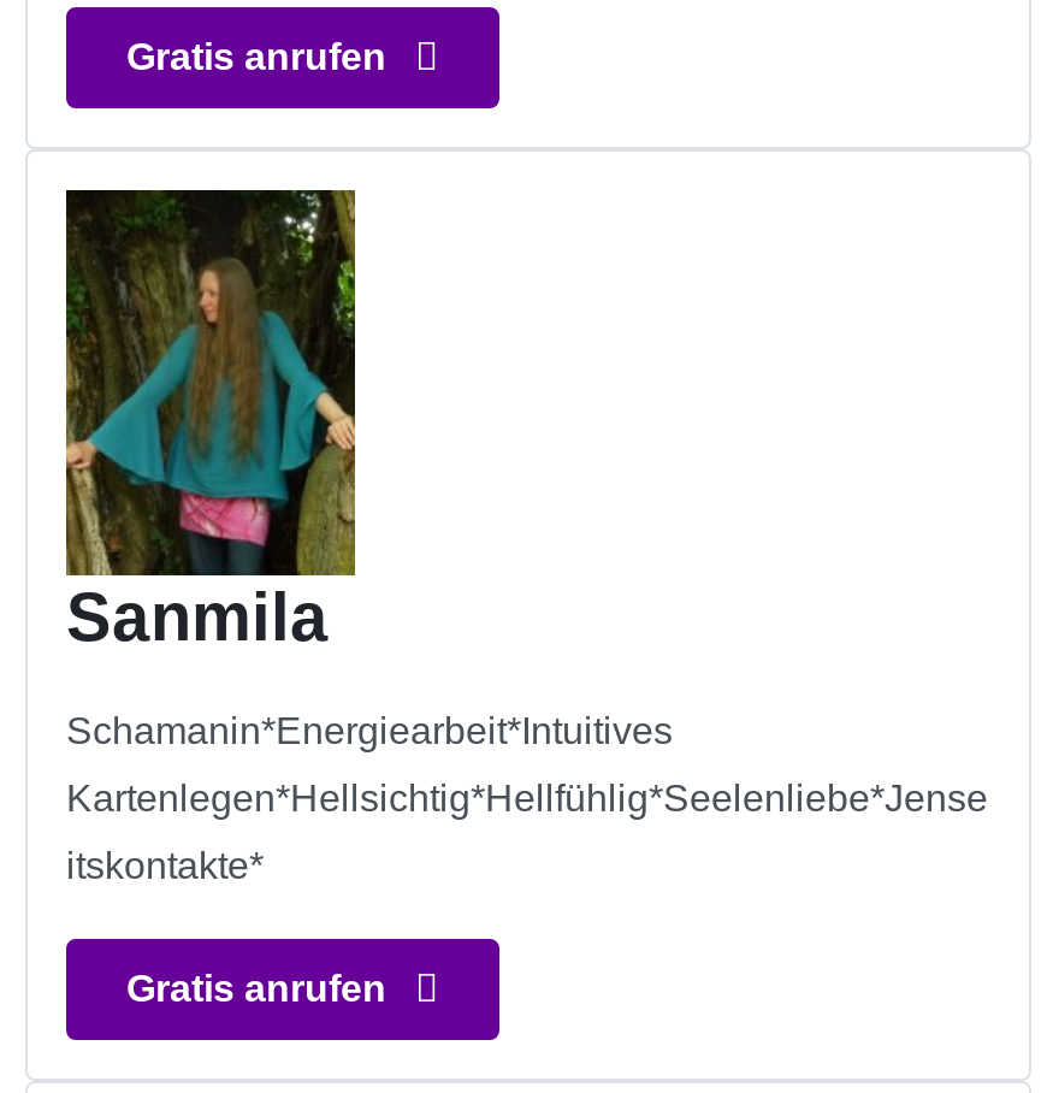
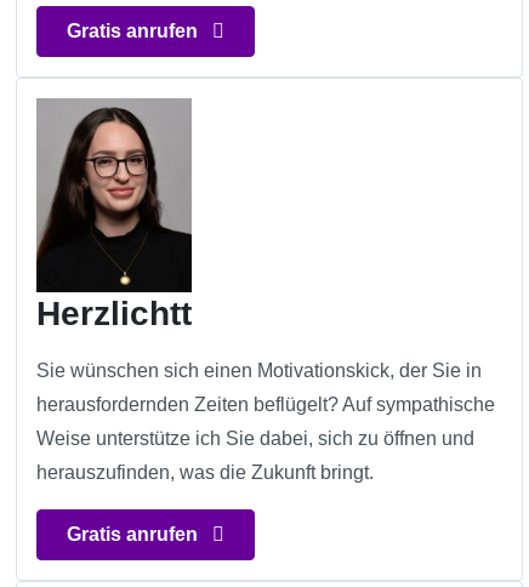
[66,190,988,887] [image] | Sanmila | Schamanin*Energiearbeit*Intuitives | Kartenlegen*Hellsichtig*Hellfühlig*Seelenliebe*Jense | itskontakte* -> [36,98,495,483] [image] | Herzlichtt | Sie wünschen sich einen Motivationskick, der Sie in | herausfordernden Zeiten beflügelt? Auf sympathische | Weise unterstütze ich Sie dabei, sich zu öffnen und | herauszufinden, was die Zukunft bringt.

